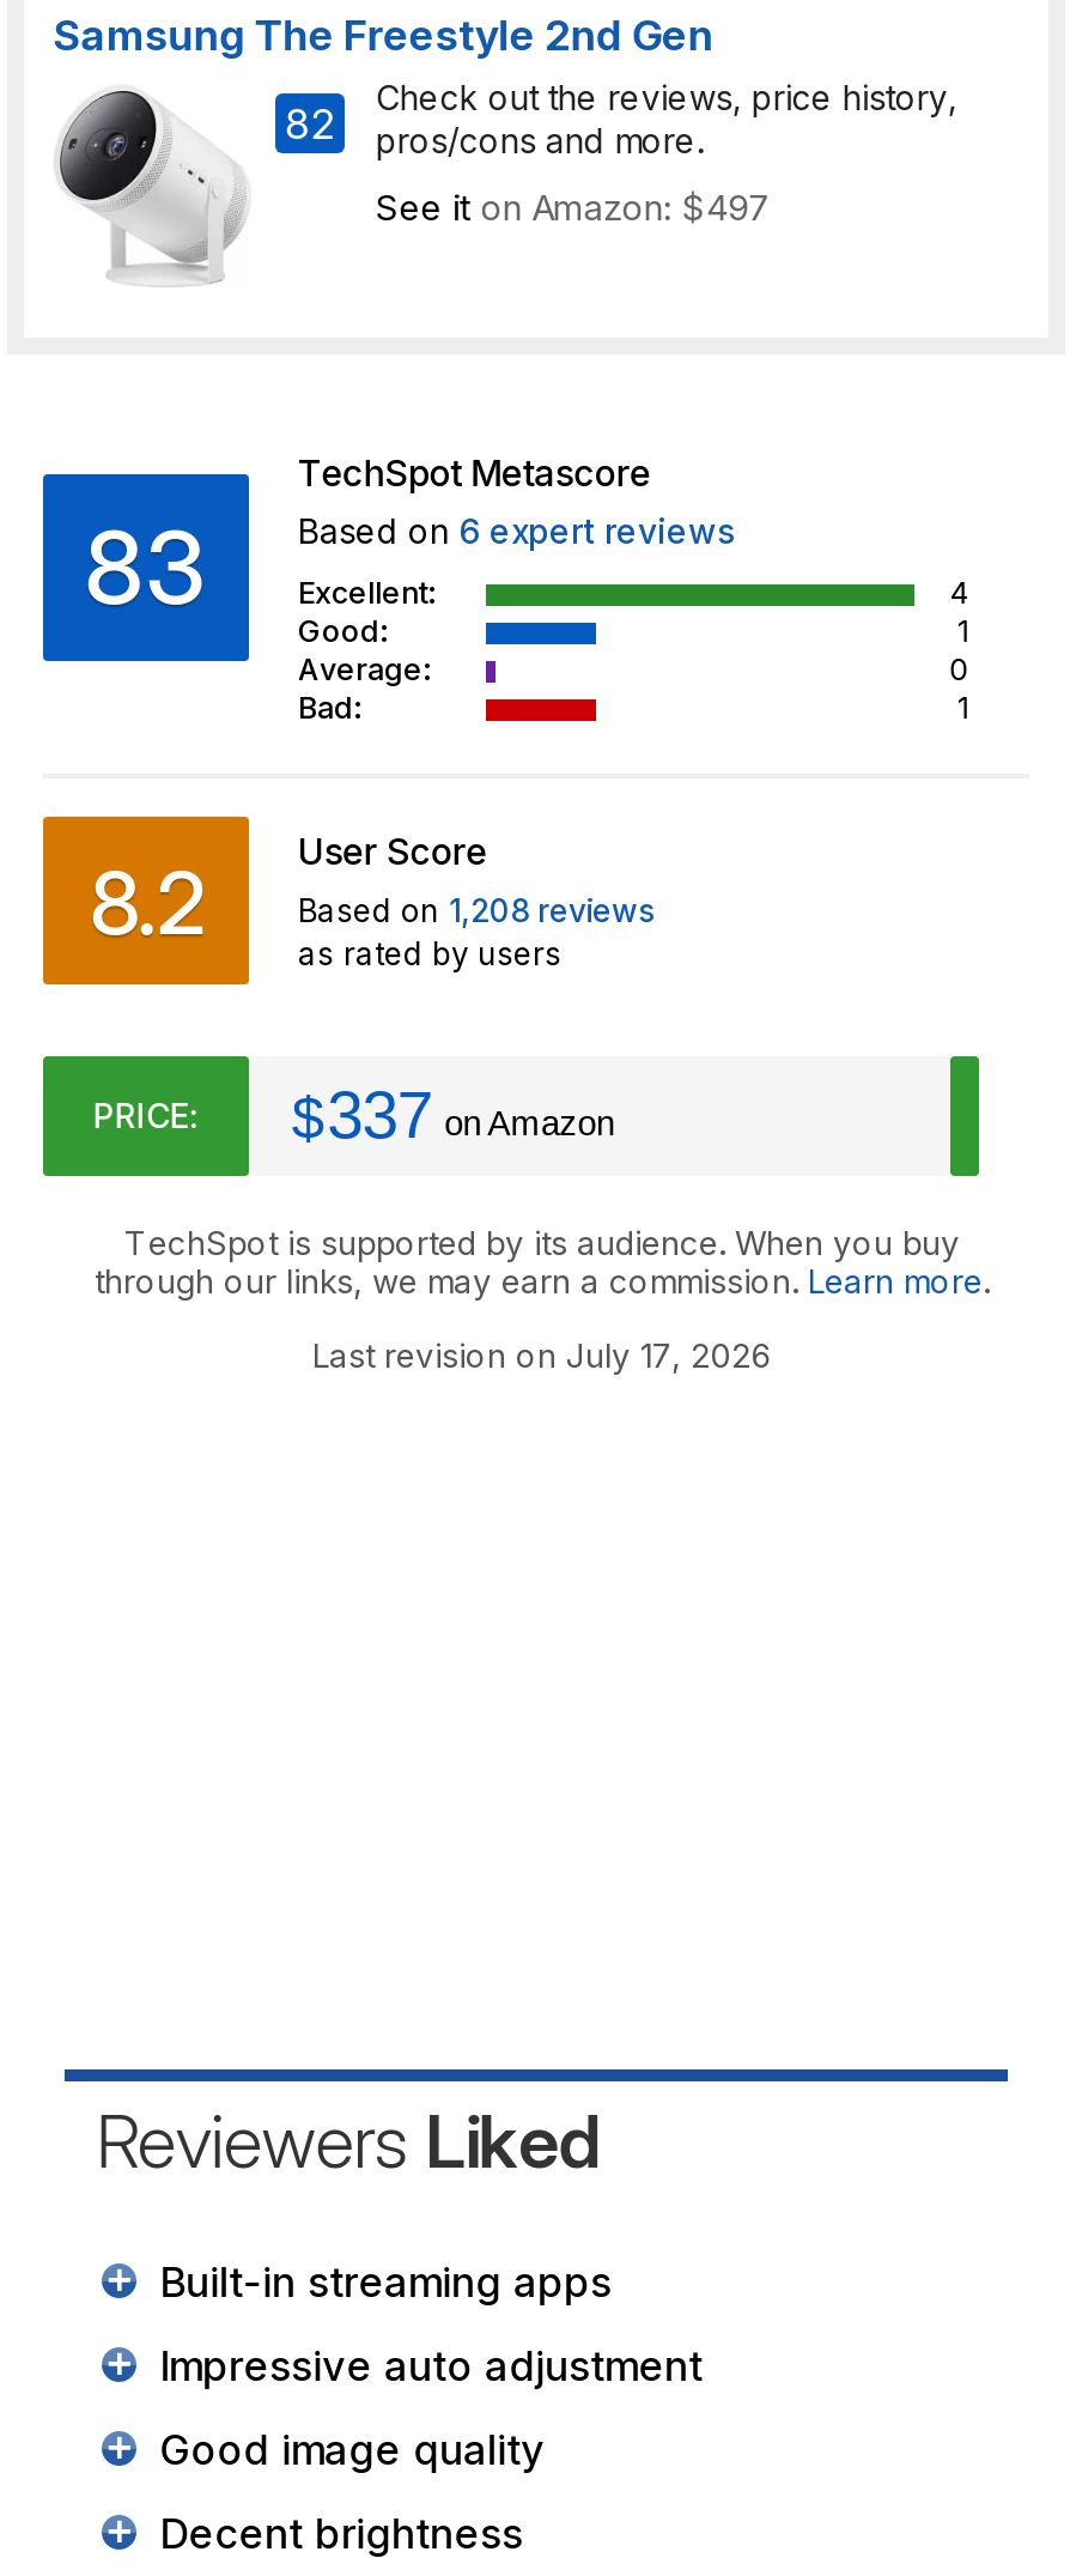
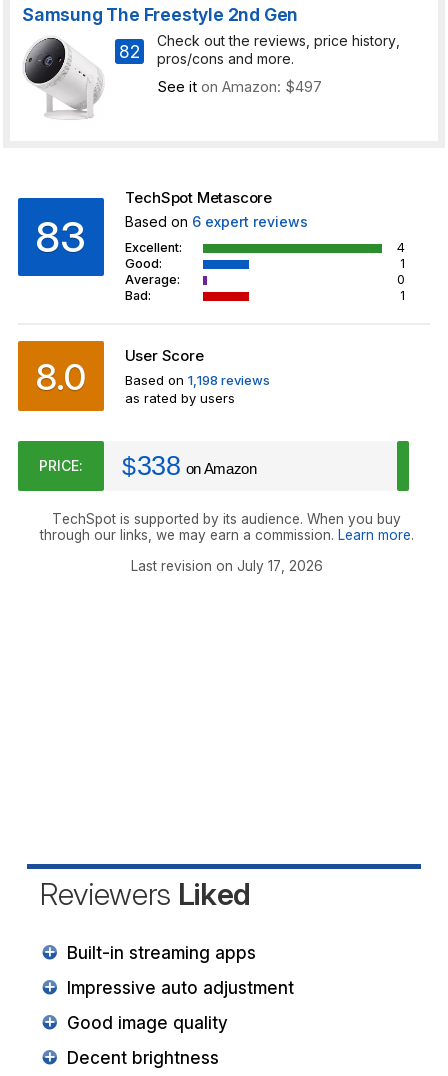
[90,851,202,956] 8.2 -> [36,355,85,399] 8.0
[298,891,655,930] Based on 1,208 reviews -> [124,372,269,388] Based on 1,198 reviews
[292,1078,614,1153] $337 on Amazon -> [122,450,257,481] $338 on Amazon

